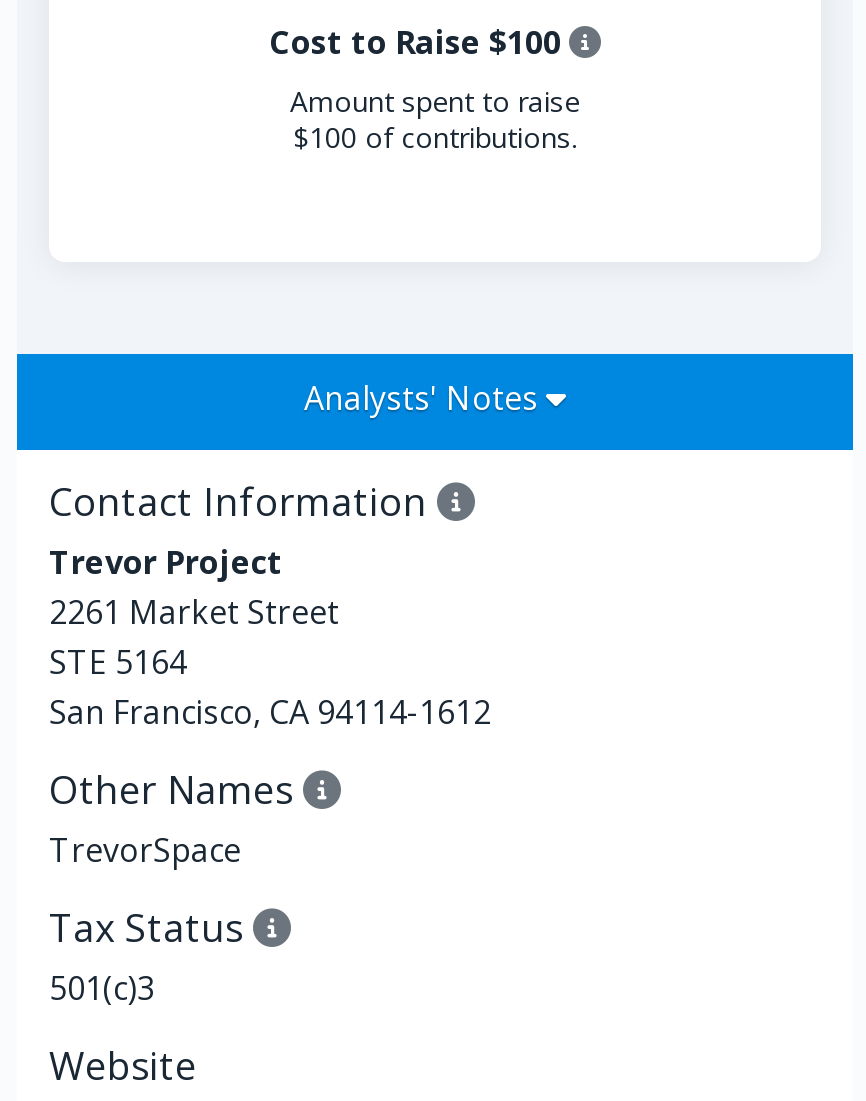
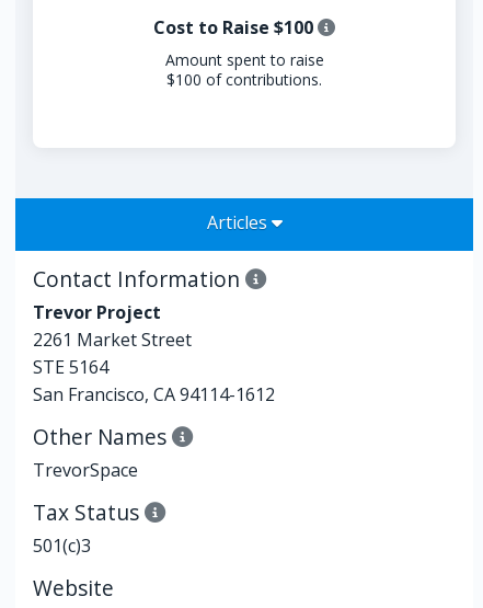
[304,376,546,420] Analysts' Notes -> [206,210,271,234] Articles

